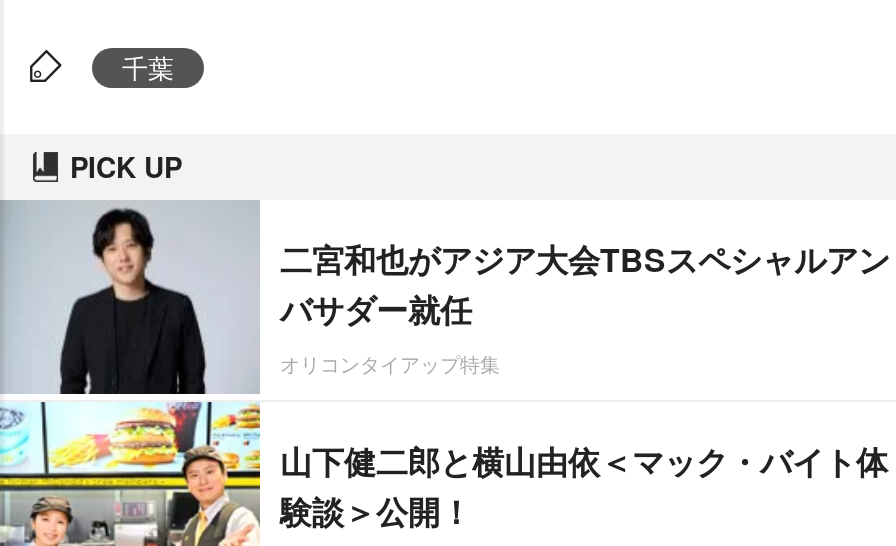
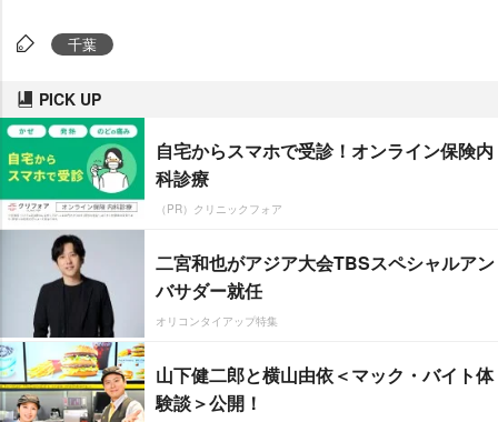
none -> [3,117,494,219] [image] | 自宅からスマホで受診！オンライン保険内 | 科診療 | （PR）クリニックフォア

